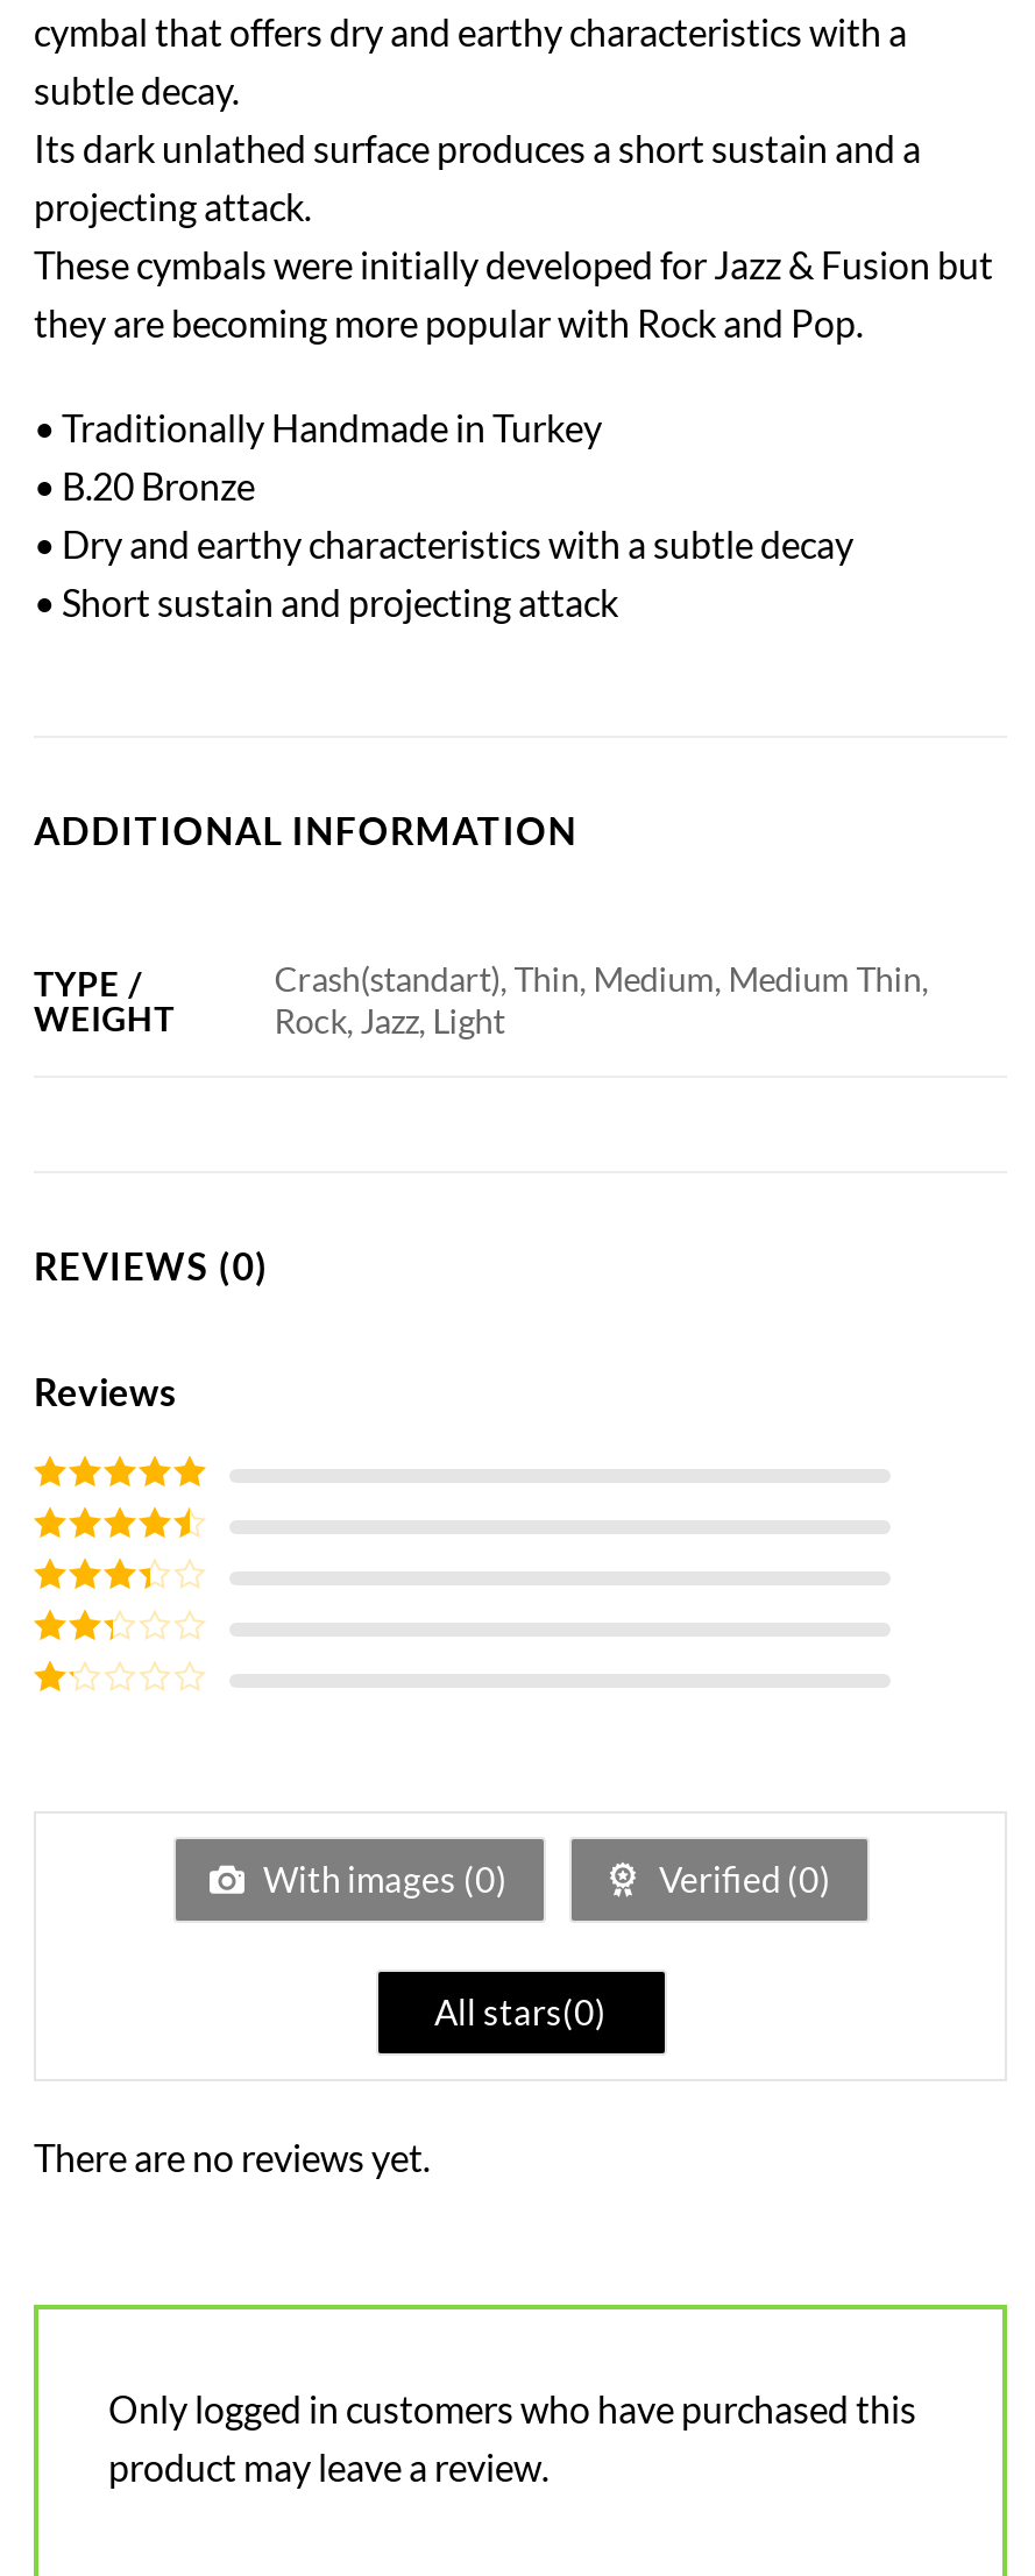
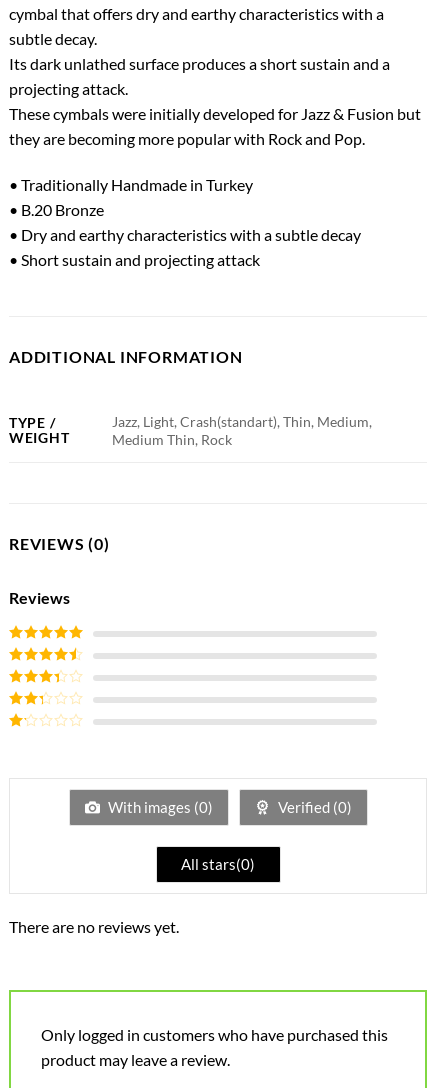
[274,960,928,1042] Crash(standart), Thin, Medium, Medium Thin, | Rock, Jazz, Light -> [112,412,372,447] Jazz, Light, Crash(standart), Thin, Medium, | Medium Thin, Rock

